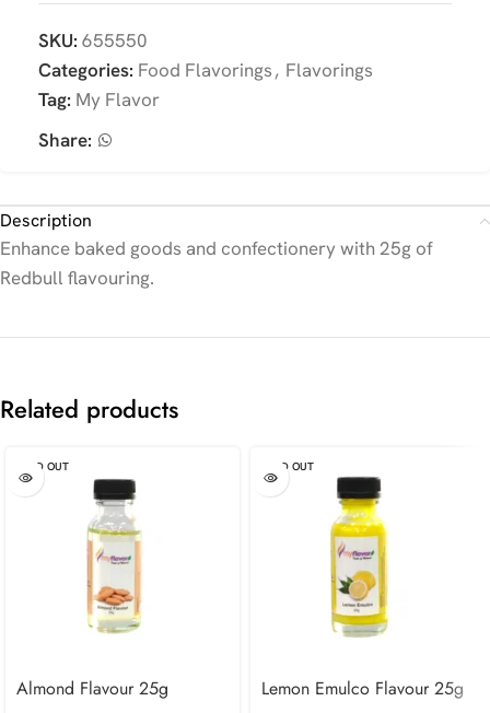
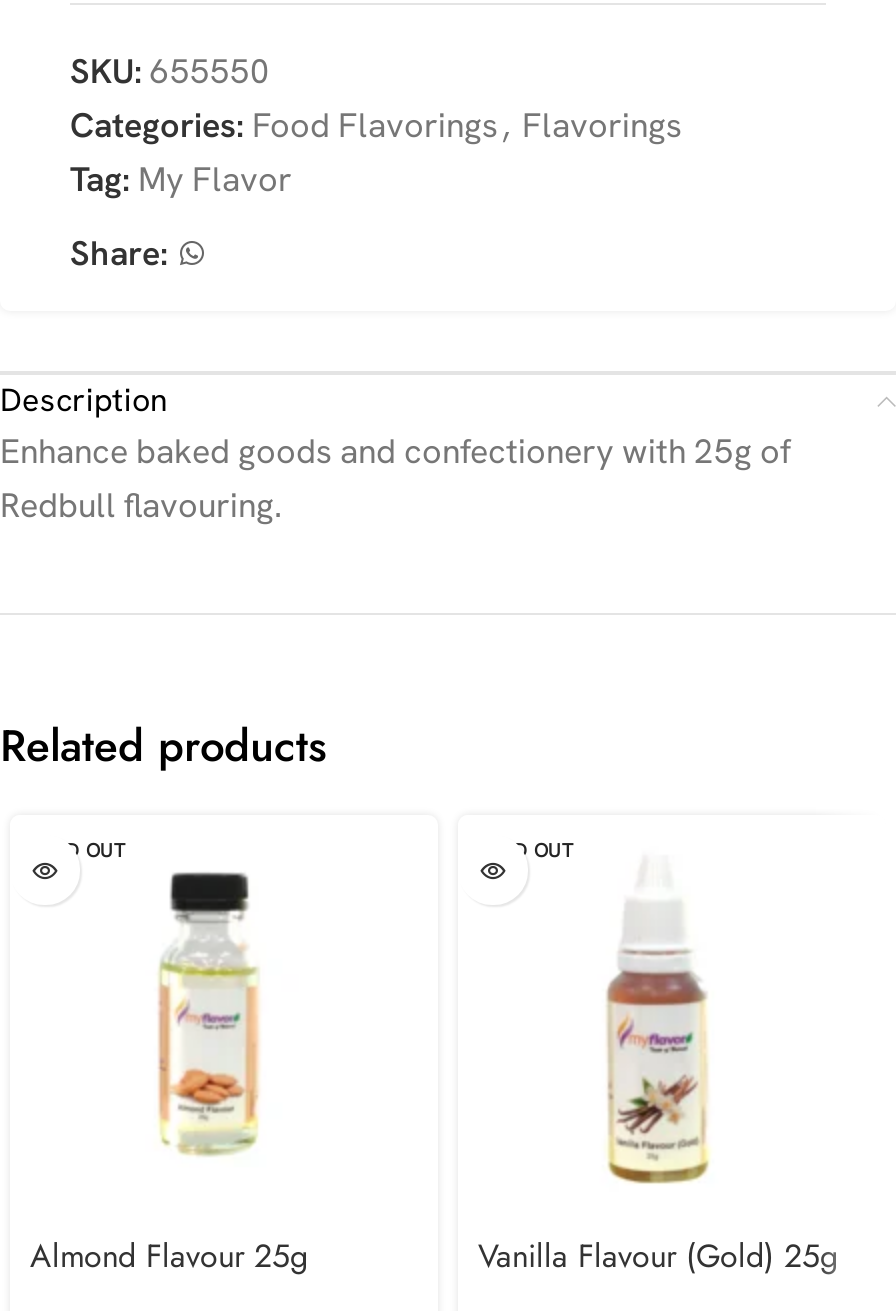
[261,476,464,701] [image] | Lemon Emulco Flavour 25g -> [478,869,838,1279] [image] | Vanilla Flavour (Gold) 25g

